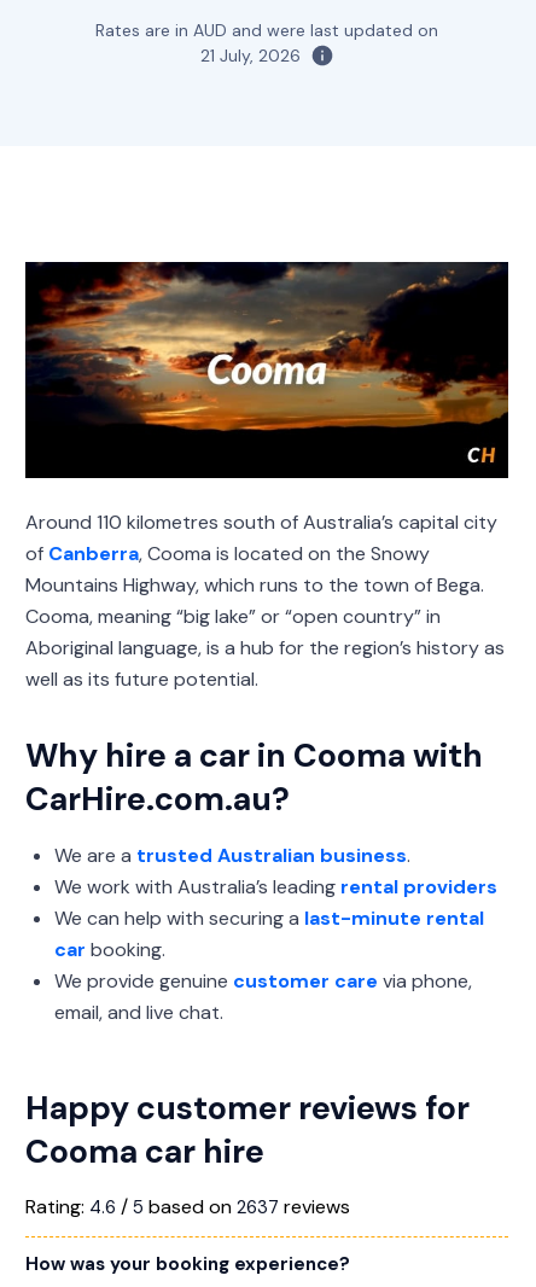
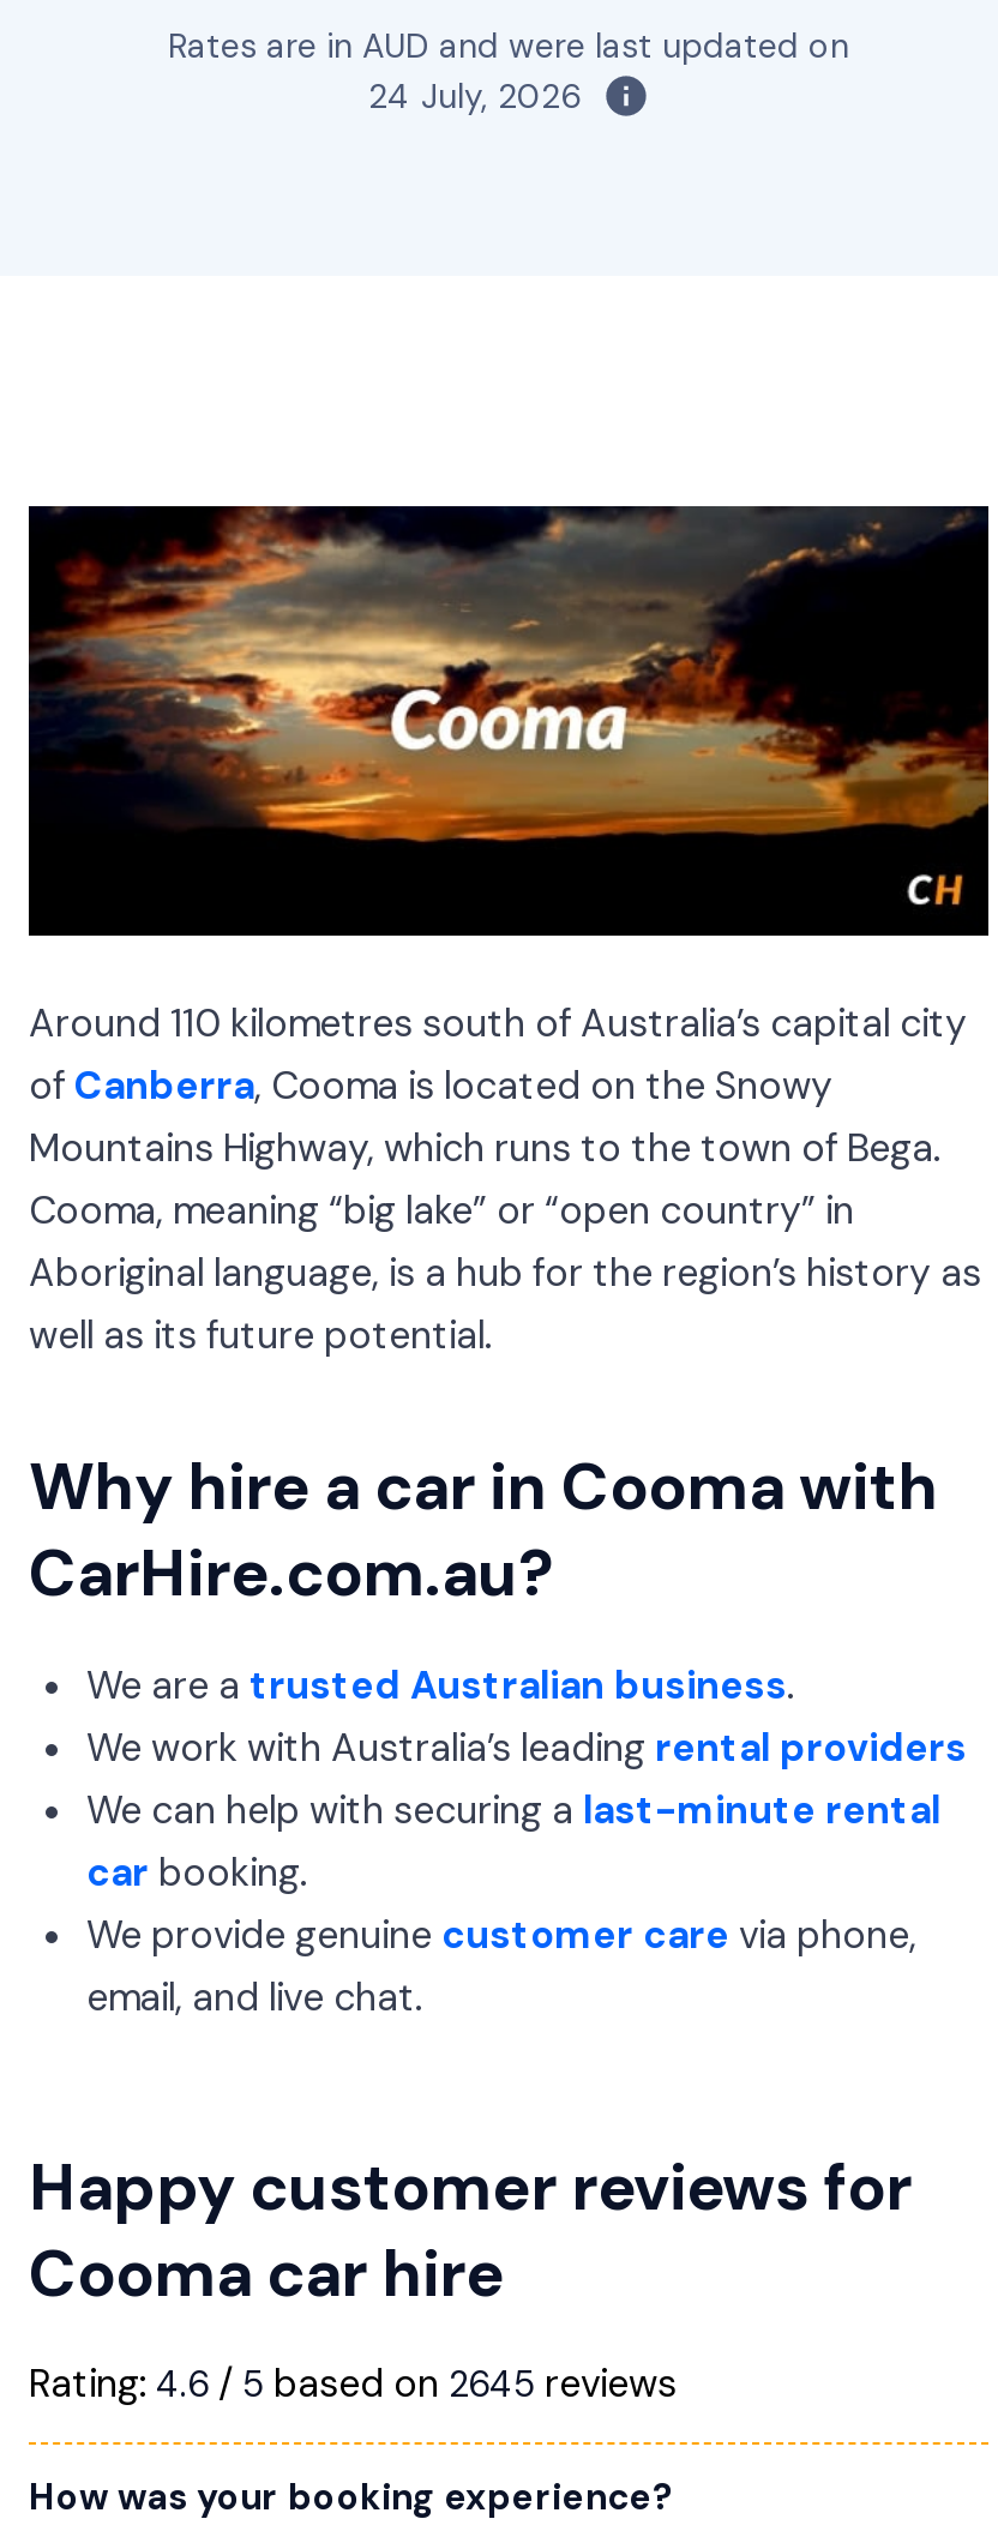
[200,45,300,67] 21 July, 2026 -> [368,75,582,119] 24 July, 2026
[25,1194,350,1220] Rating: 4.6 / 5 based on 2637 reviews -> [29,2359,677,2409] Rating: 4.6 / 5 based on 2645 reviews

